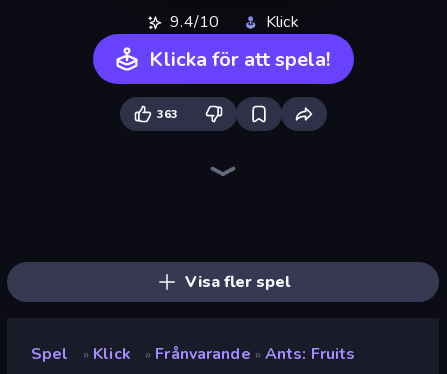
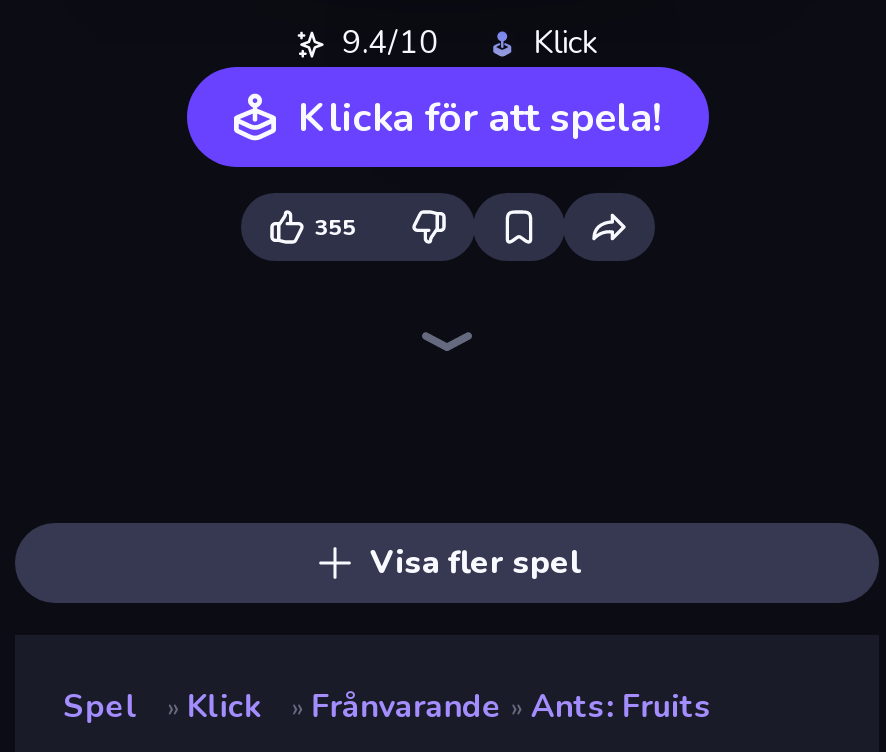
[156,106,177,121] 363 -> [314,212,356,242] 355

